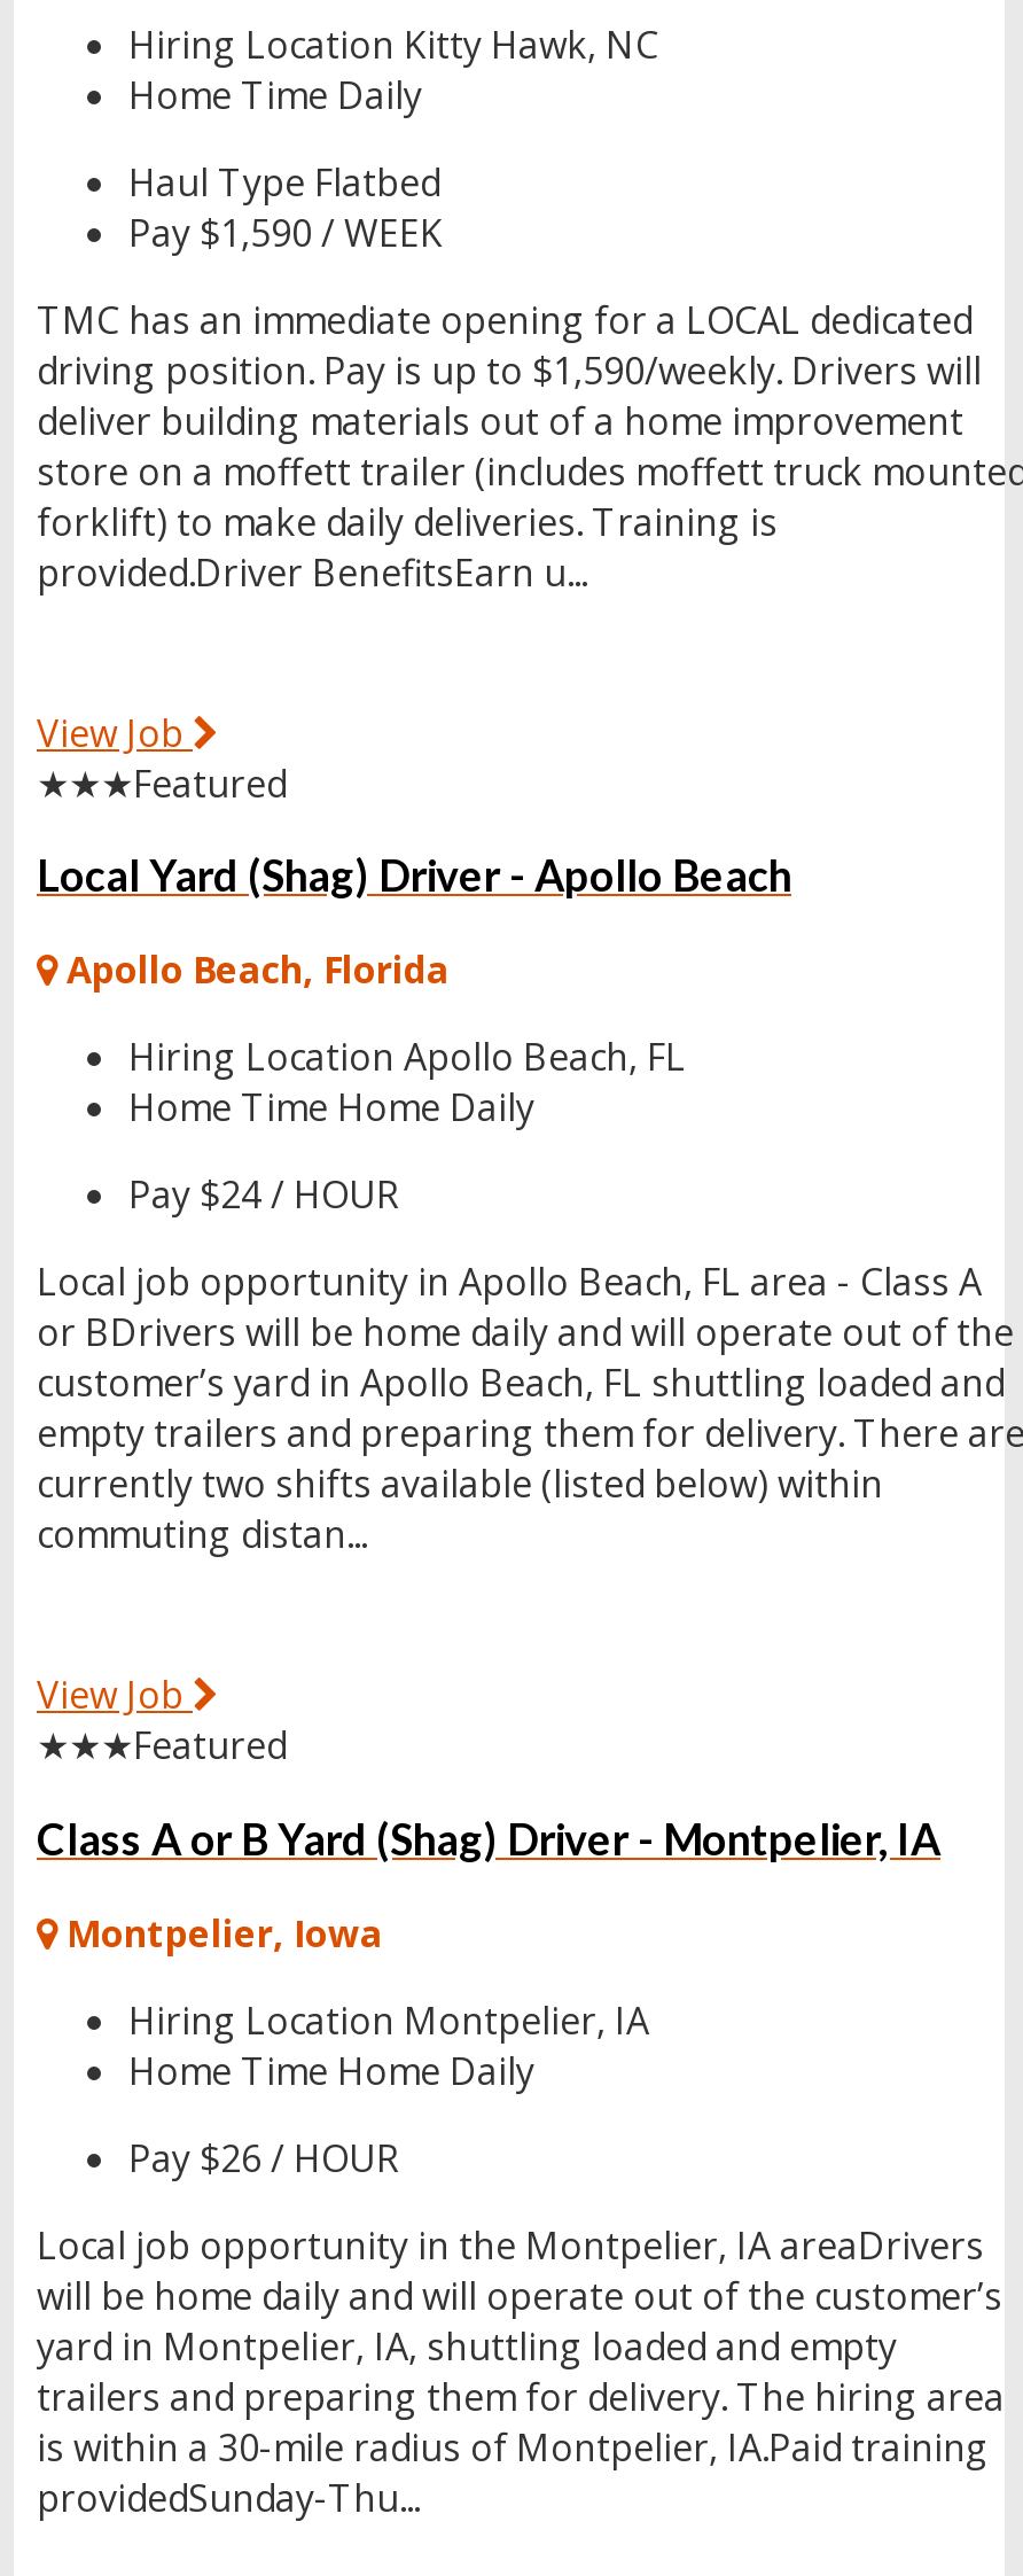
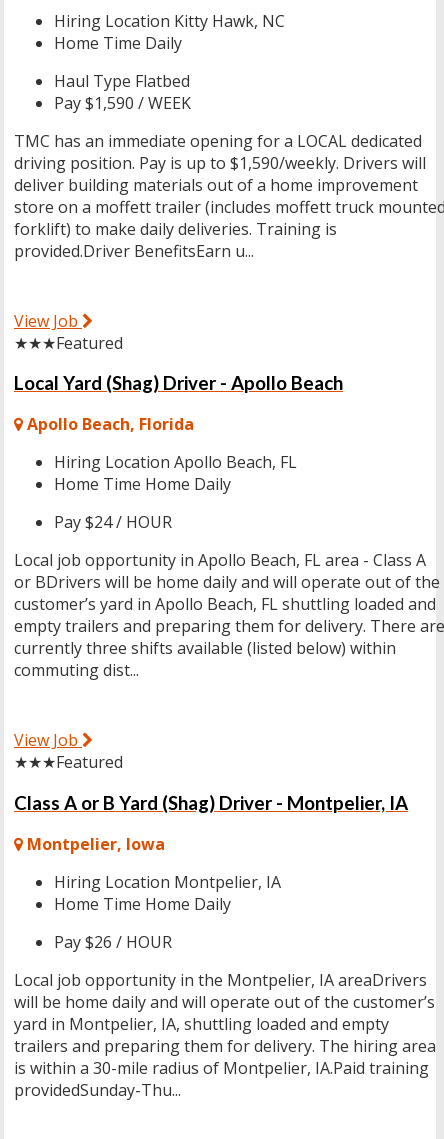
[37,1459,883,1509] currently two shifts available (listed below) within -> [14,637,396,659] currently three shifts available (listed below) within
[37,1509,367,1560] commuting distan... -> [14,659,139,681] commuting dist...

